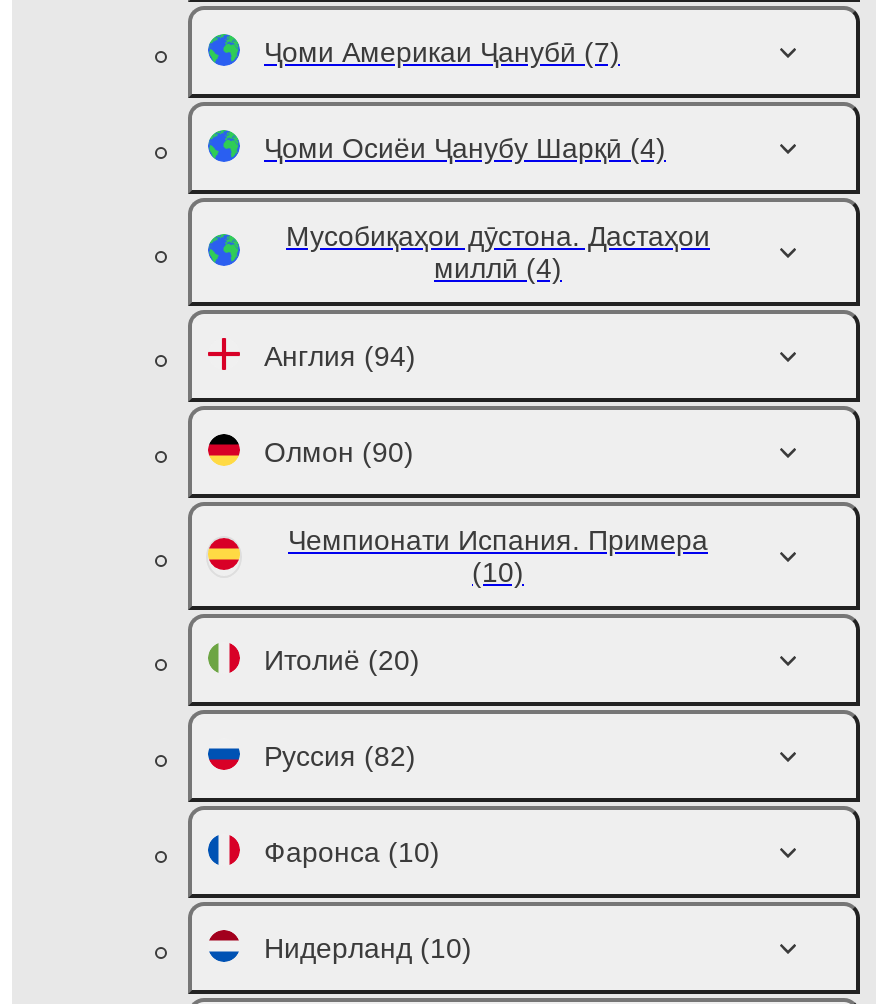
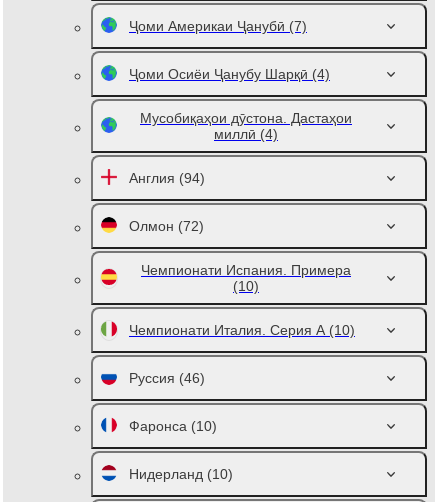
[264,436,414,468] Олмон (90) -> [129,218,204,234] Олмон (72)
[264,644,420,676] Итолиё (20) -> [129,322,355,338] Чемпионати Италия. Серия А (10)
[264,740,416,772] Руссия (82) -> [129,370,205,386] Руссия (46)

